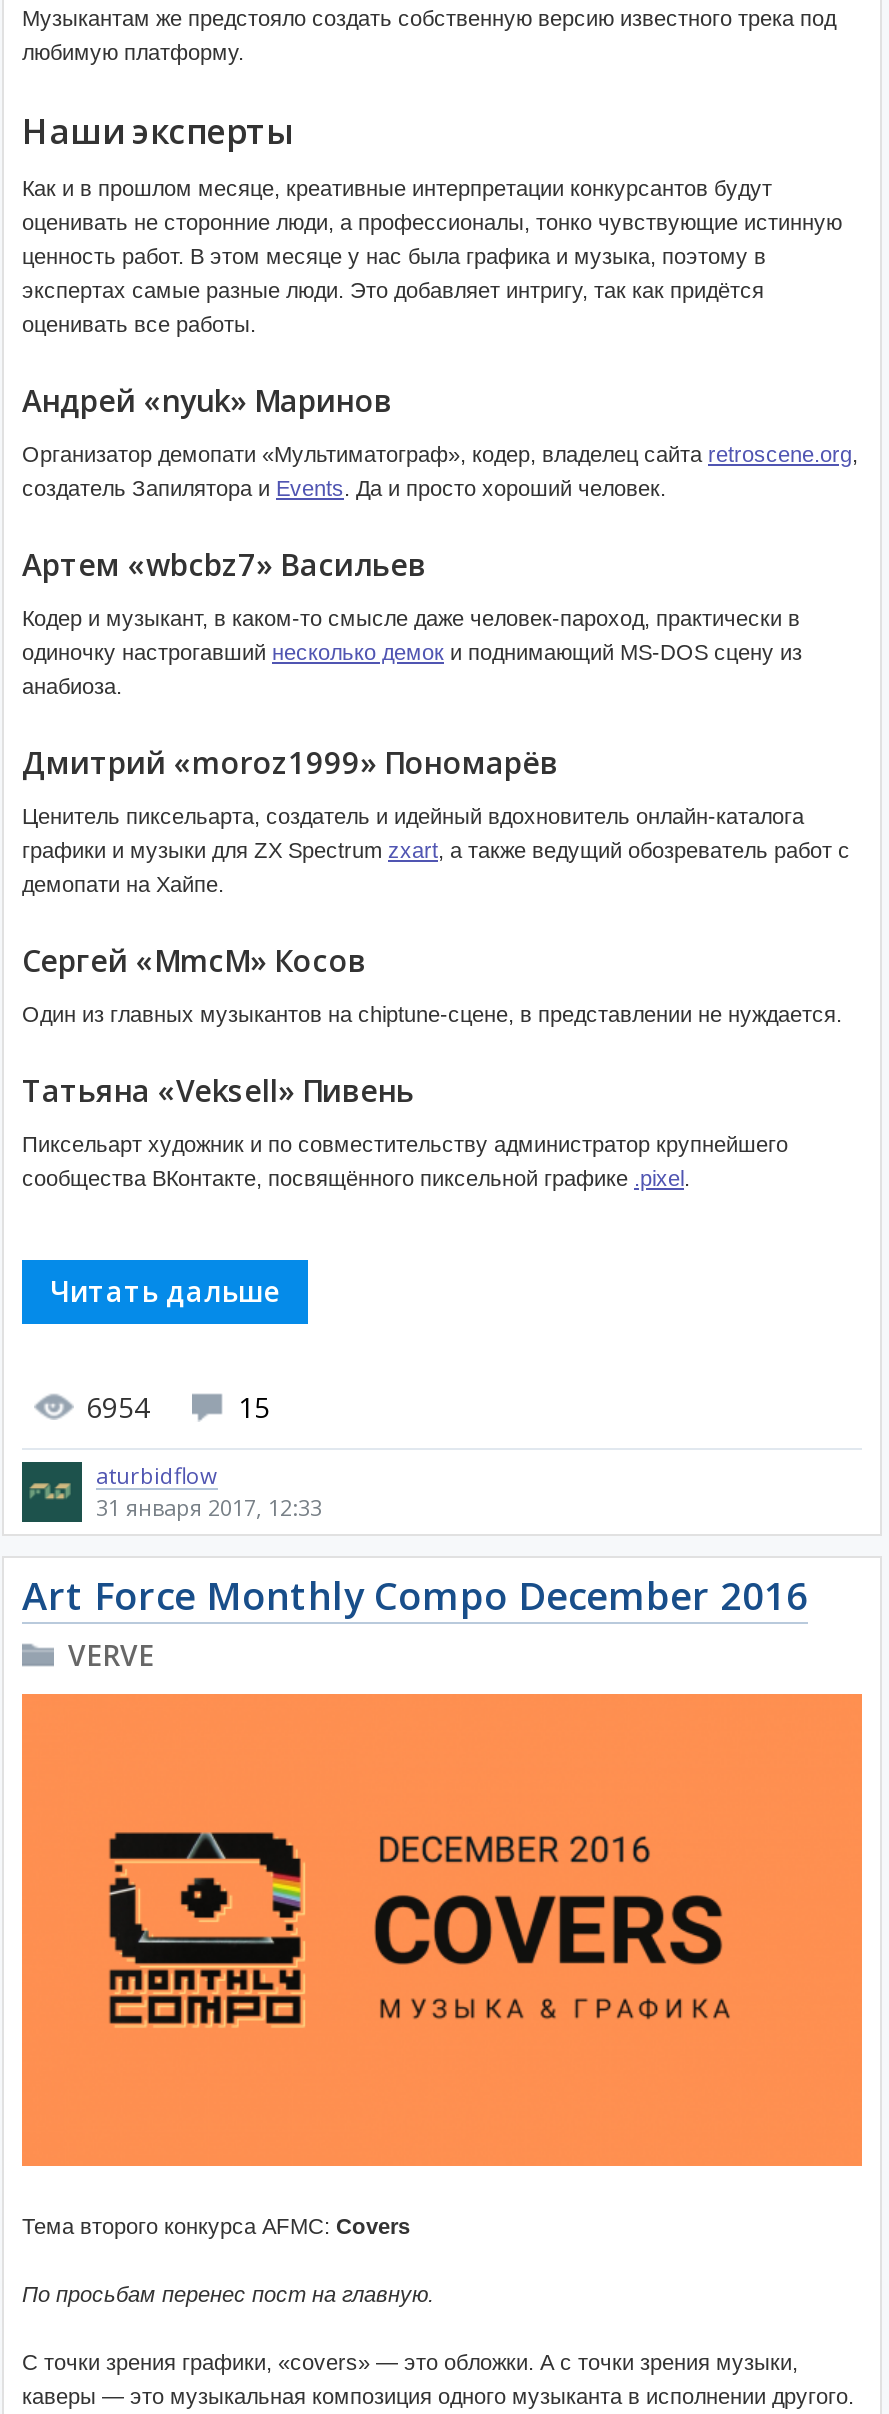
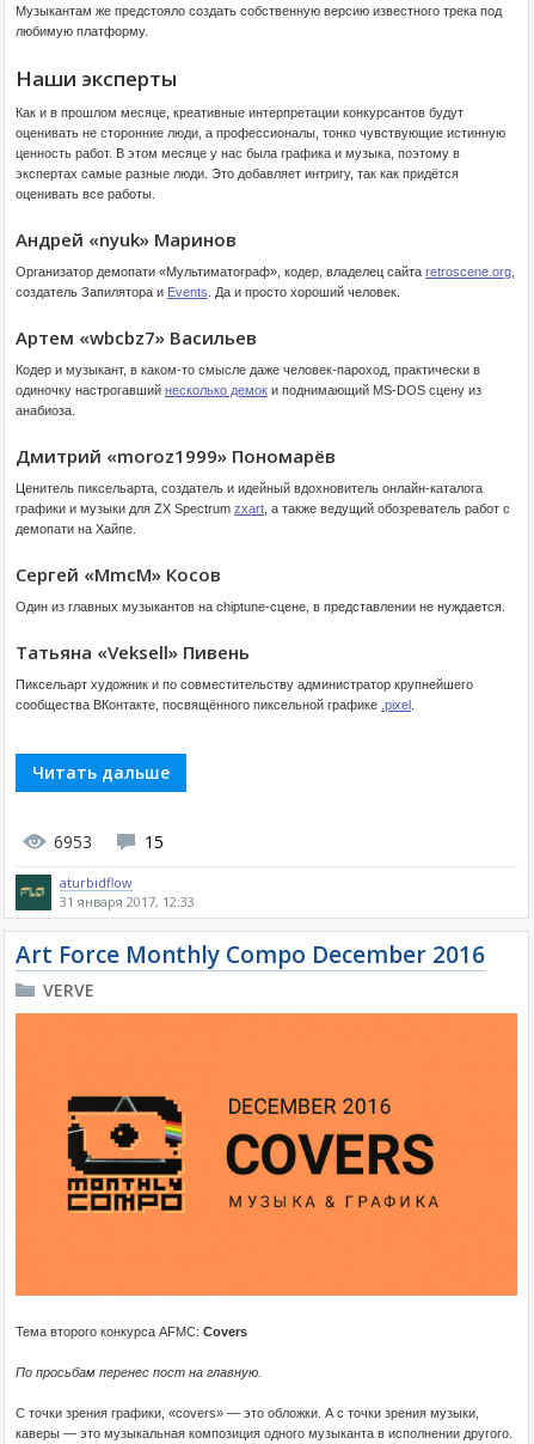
[78,1387,150,1425] 6954 -> [49,830,92,852] 6953

